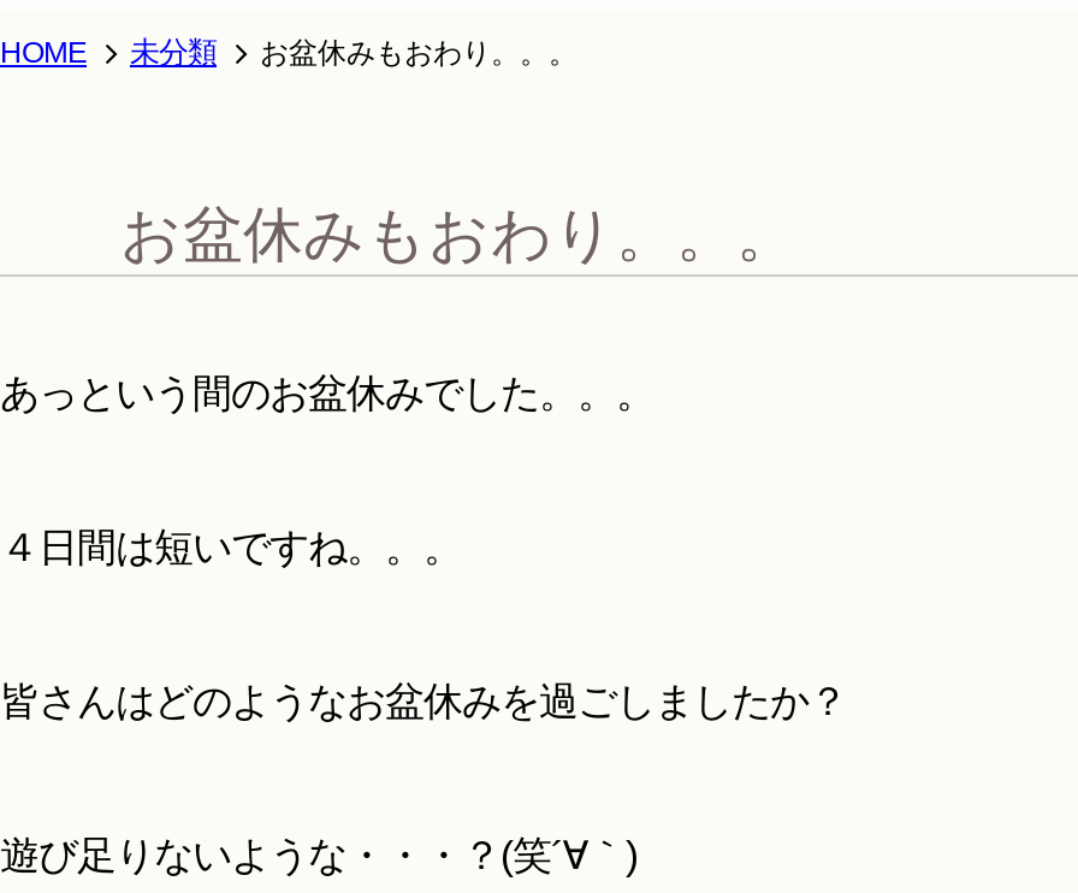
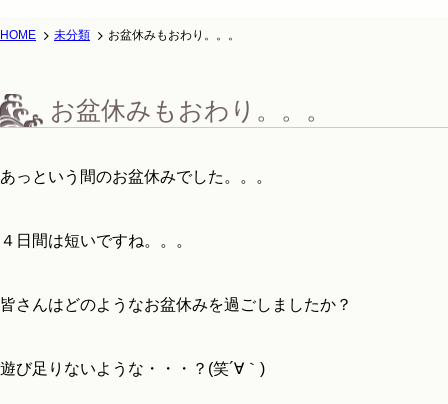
none -> [3,93,44,128] [image]

